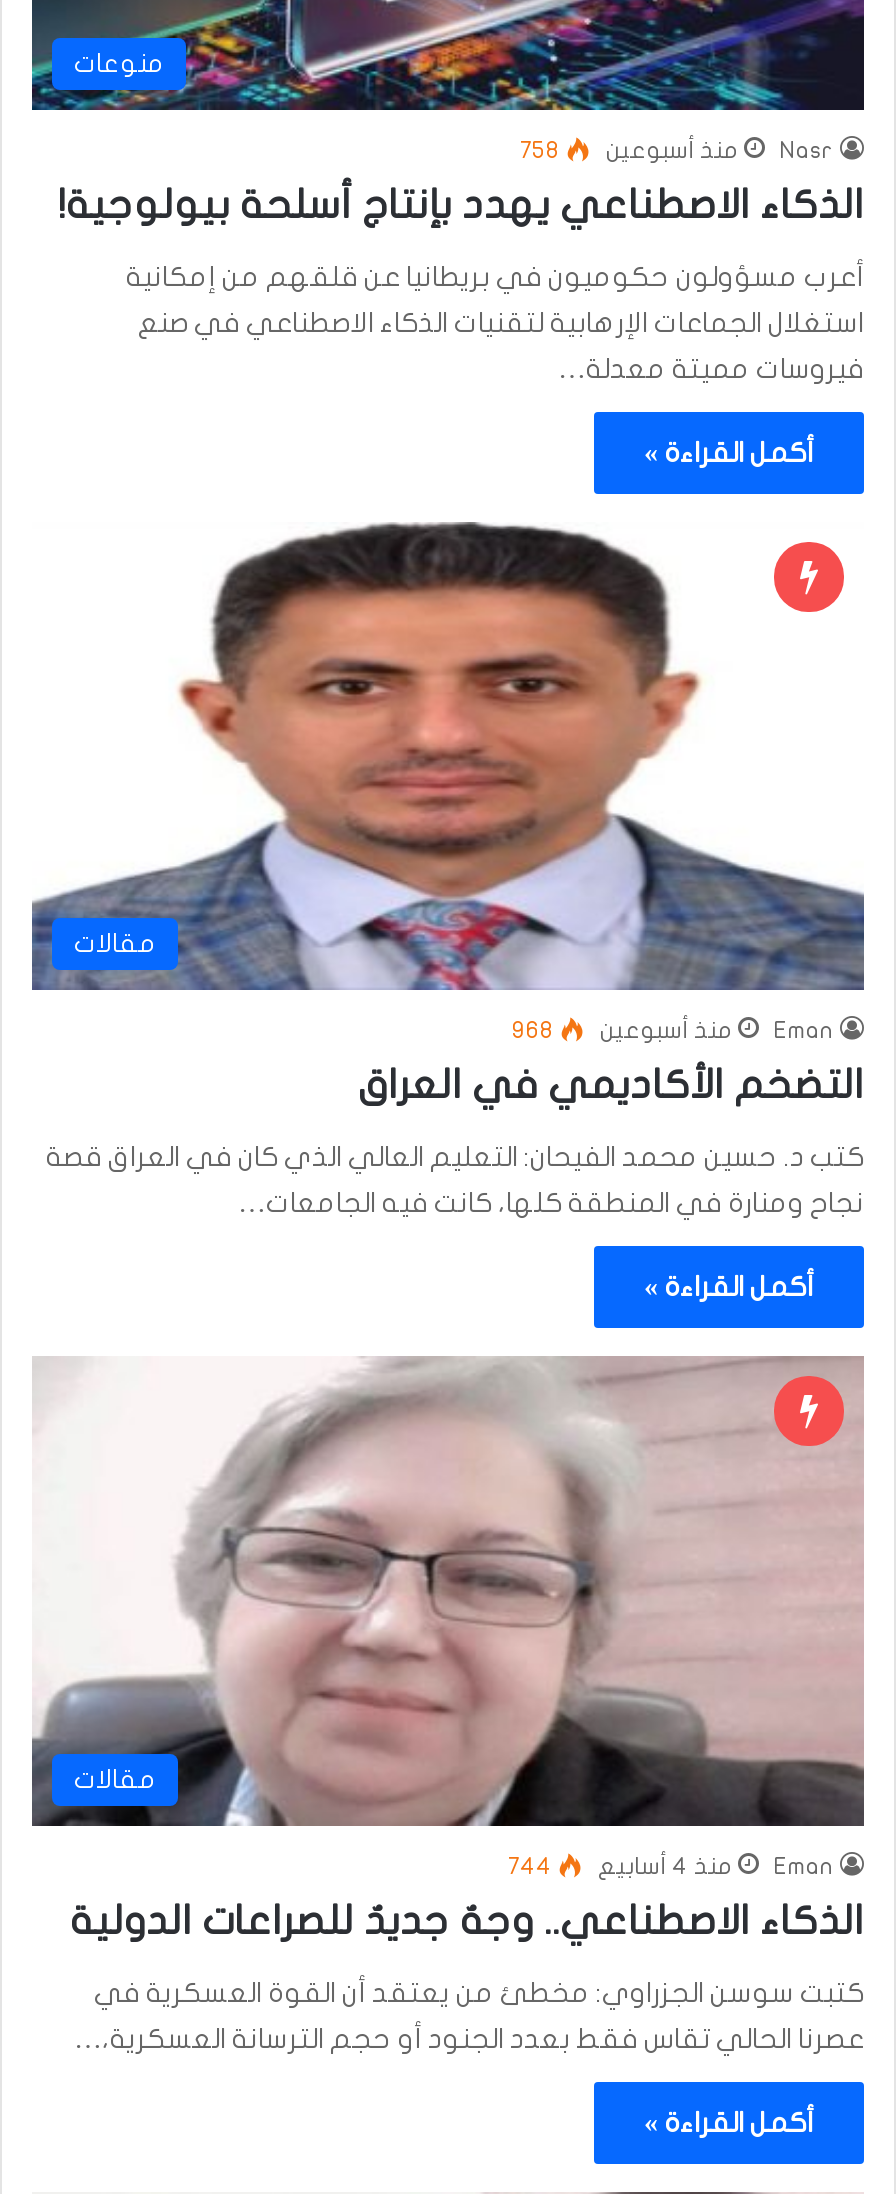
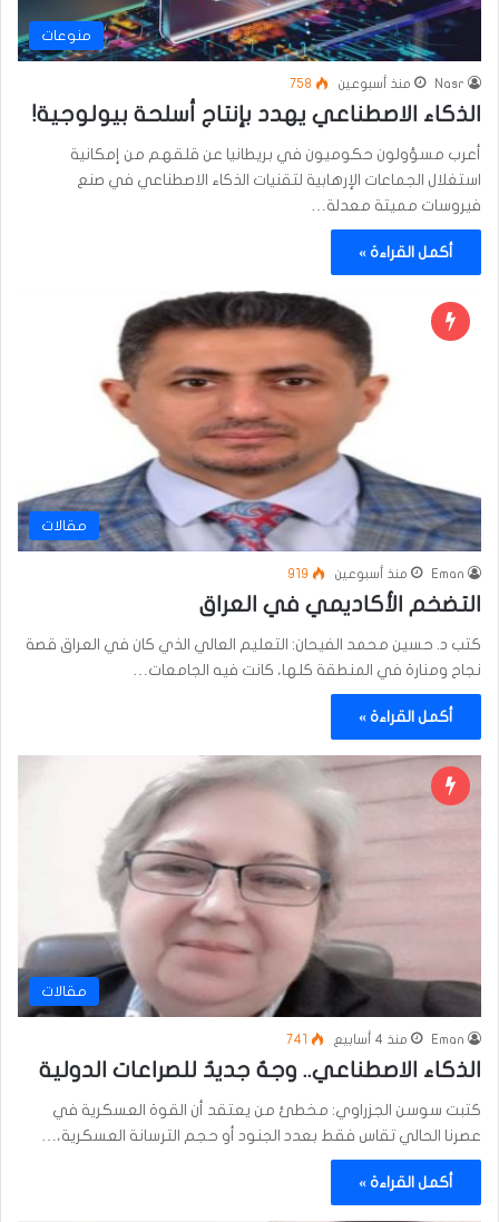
[512,1018,834,1042] Eman منذ أسبوعين 968 -> [287,567,464,581] Eman منذ أسبوعين 919
[508,1854,552,1878] 744 -> [286,1032,307,1046] 741

